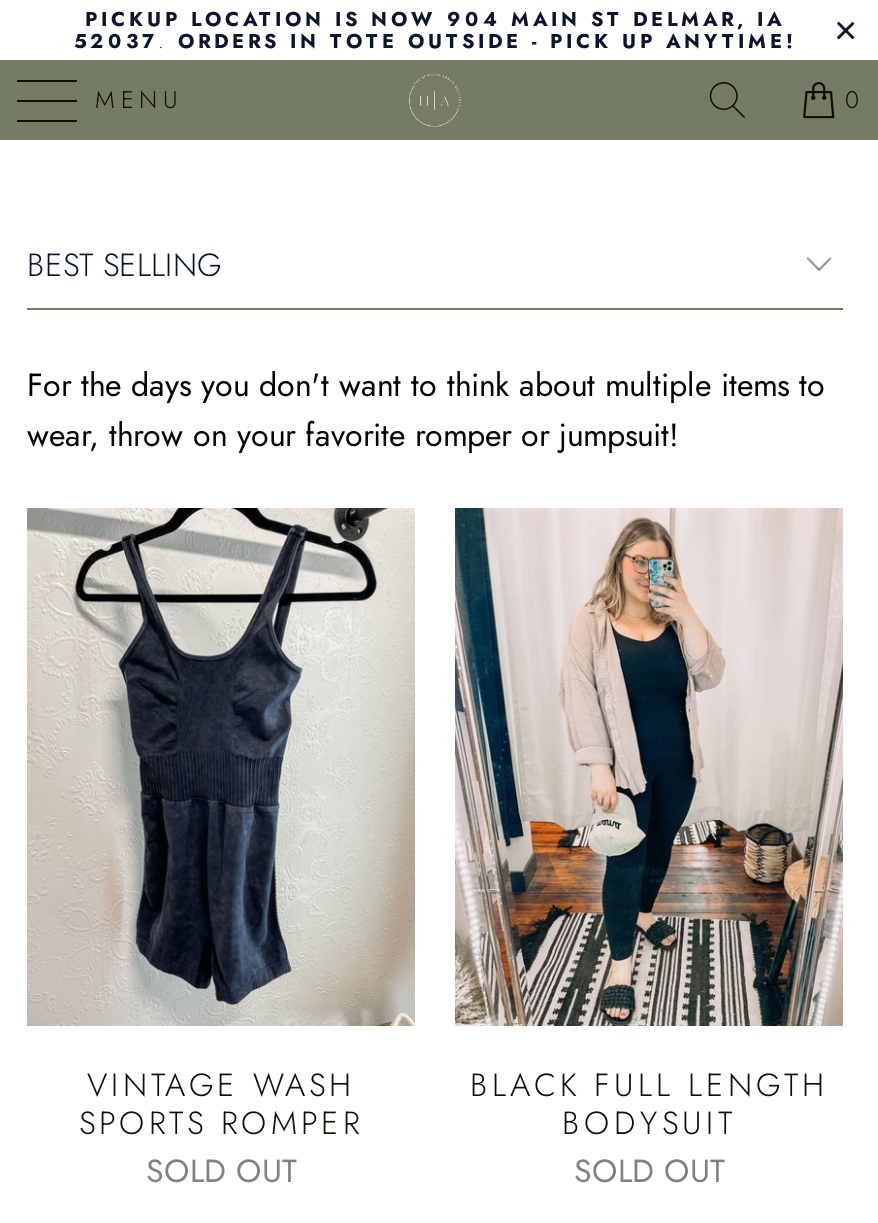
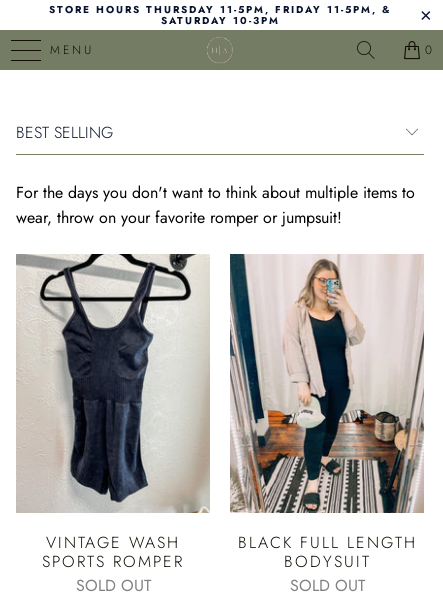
[74,4,796,56] PICKUP LOCATION IS NOW 904 MAIN ST DELMAR, IA | 52037. ORDERS IN TOTE OUTSIDE - PICK UP ANYTIME! -> [48,2,391,28] STORE HOURS THURSDAY 11-5PM, FRIDAY 11-5PM, & | SATURDAY 10-3PM

